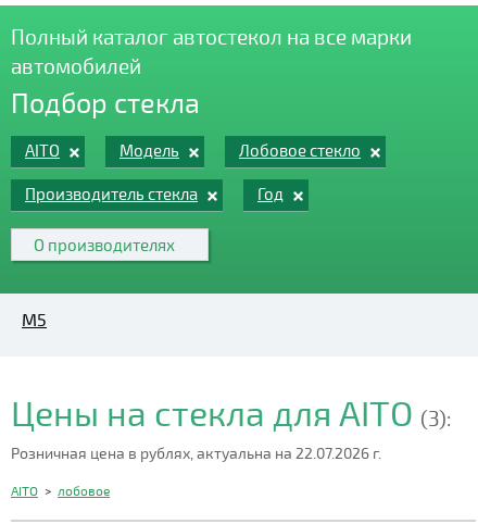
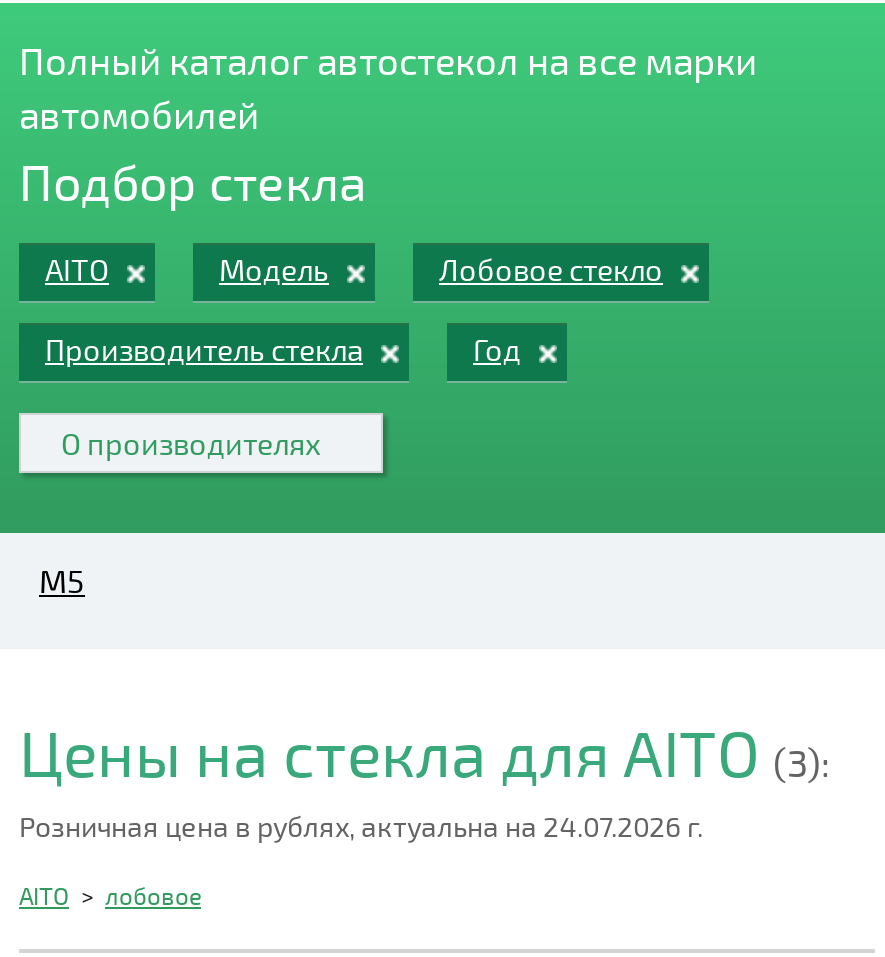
[11,444,381,462] Розничная цена в рублях, актуальна на 22.07.2026 г. -> [19,809,703,843] Розничная цена в рублях, актуальна на 24.07.2026 г.

